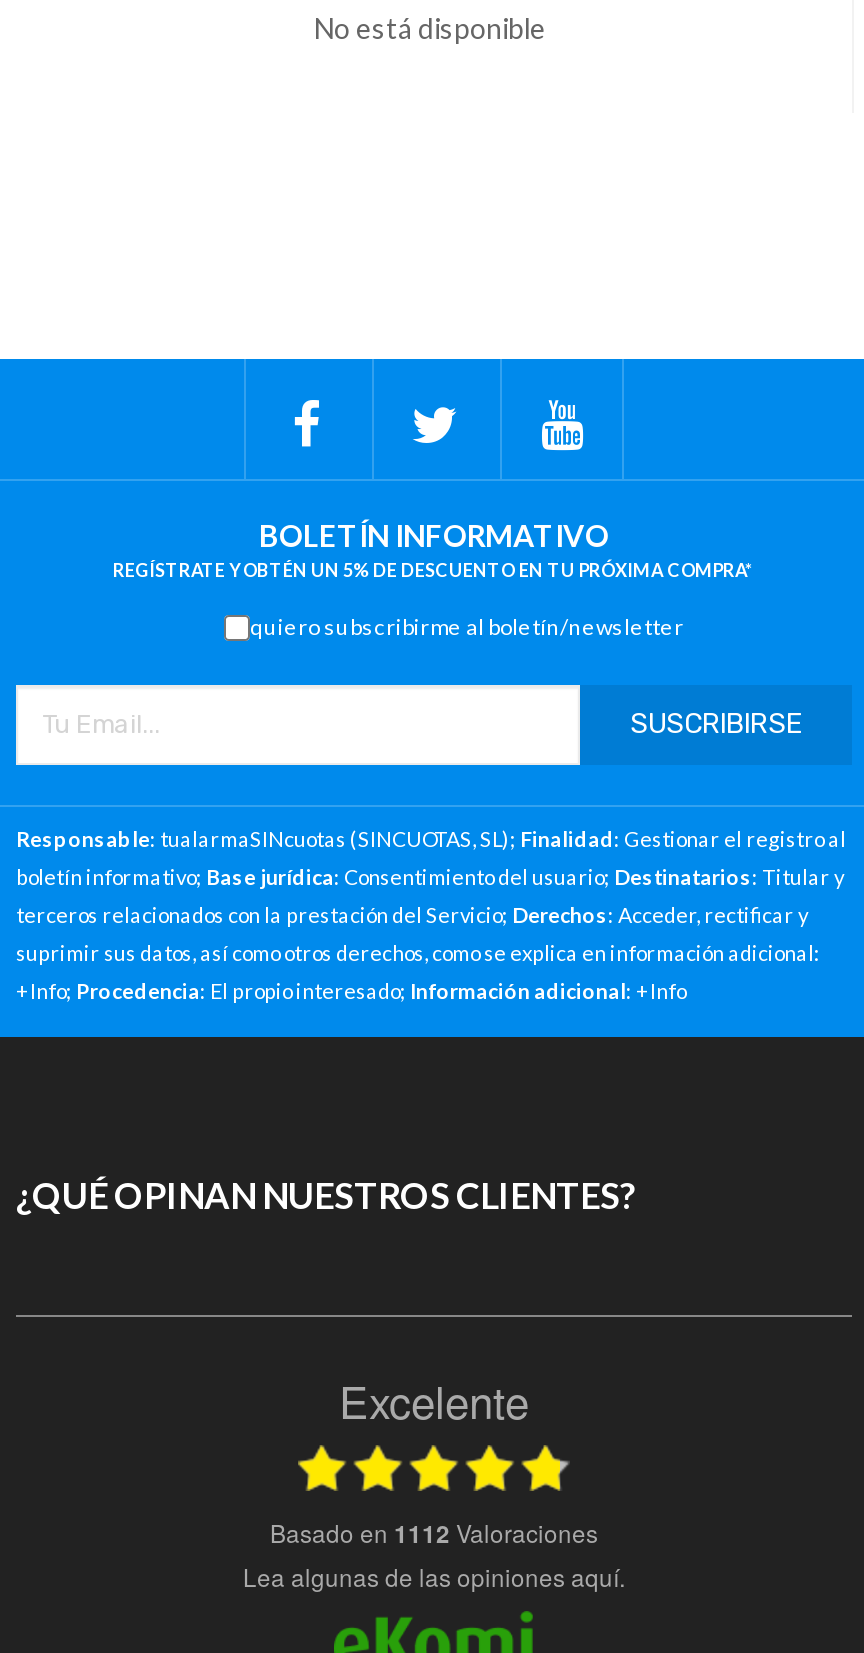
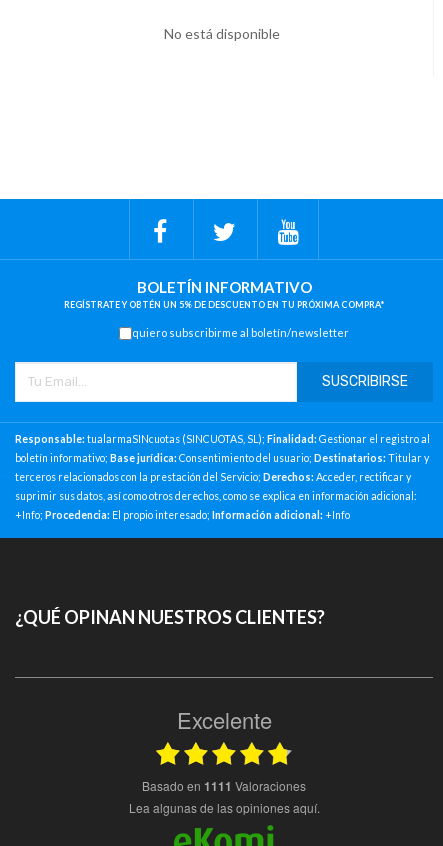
[286,1515,598,1551] basado en 1112 Valoraciones -> [150,777,306,795] basado en 1111 Valoraciones

